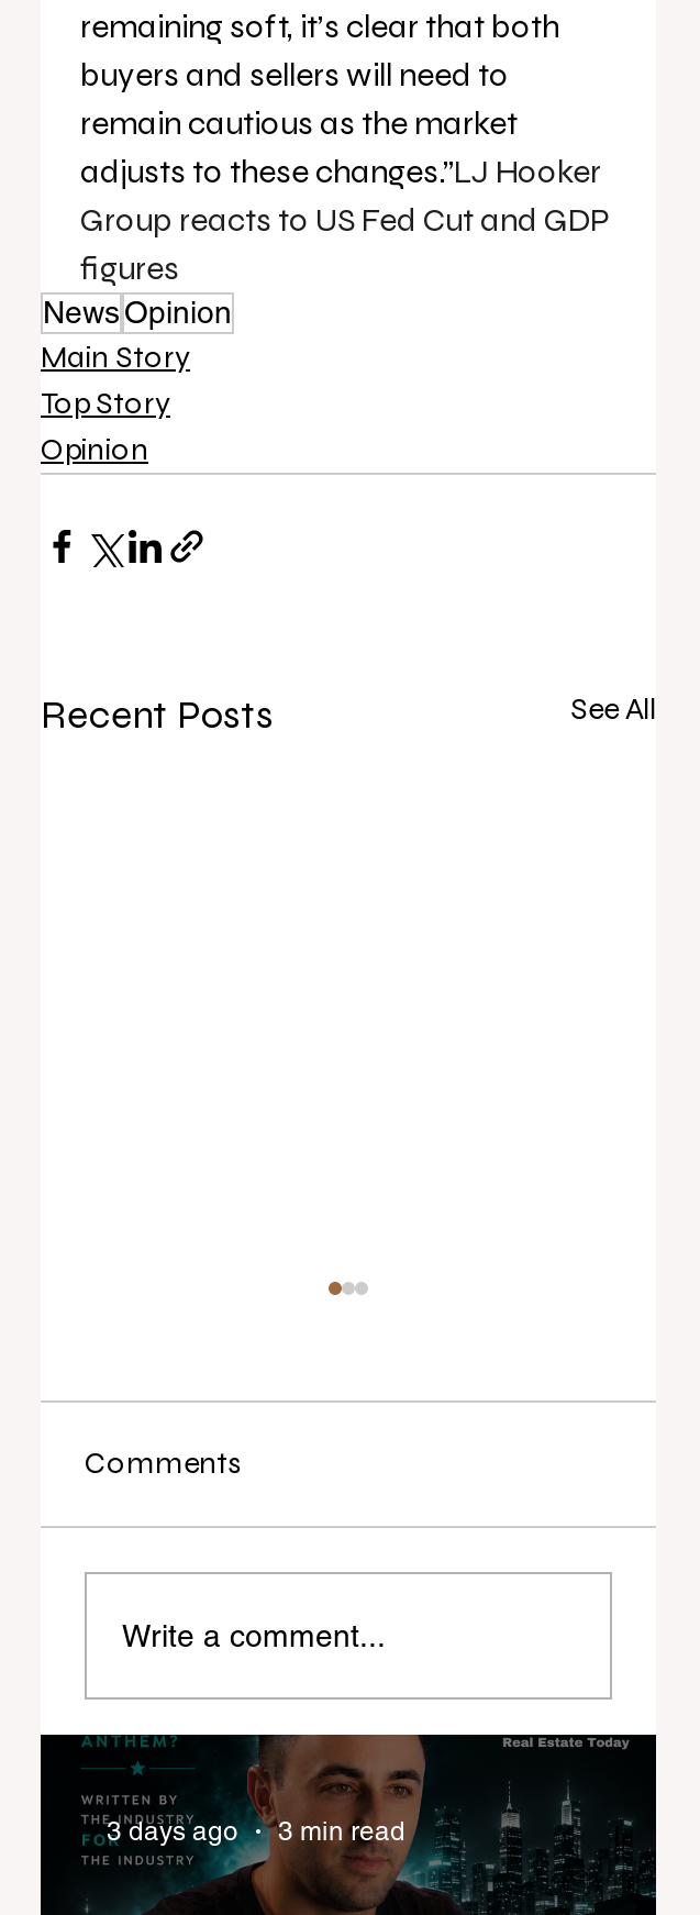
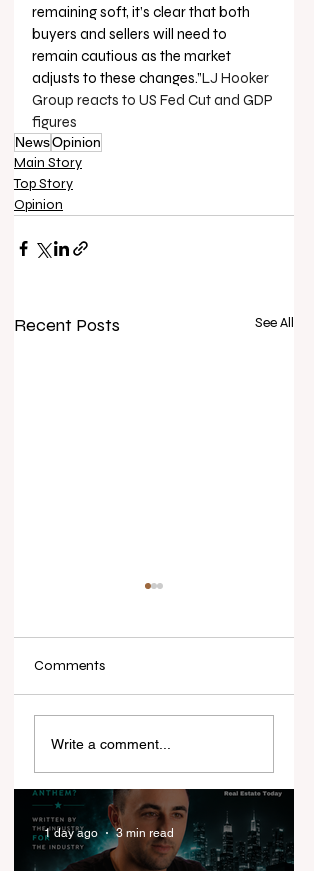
[107,1817,405,1848] 3 days ago 3 min read -> [44,826,174,840] 1 day ago 3 min read

